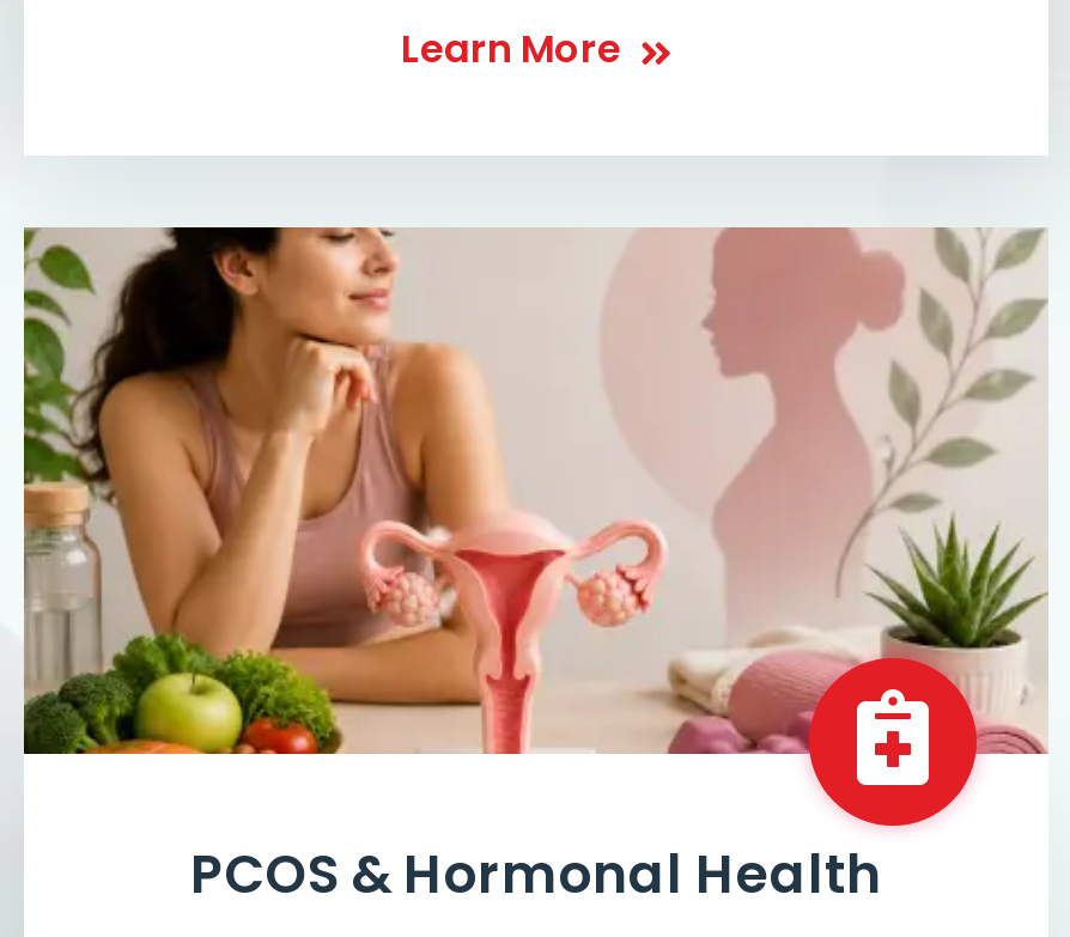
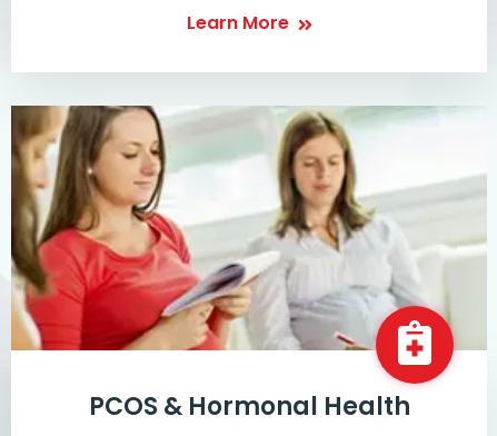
[22,225,1048,756] [image] -> [10,105,486,351] [image]

